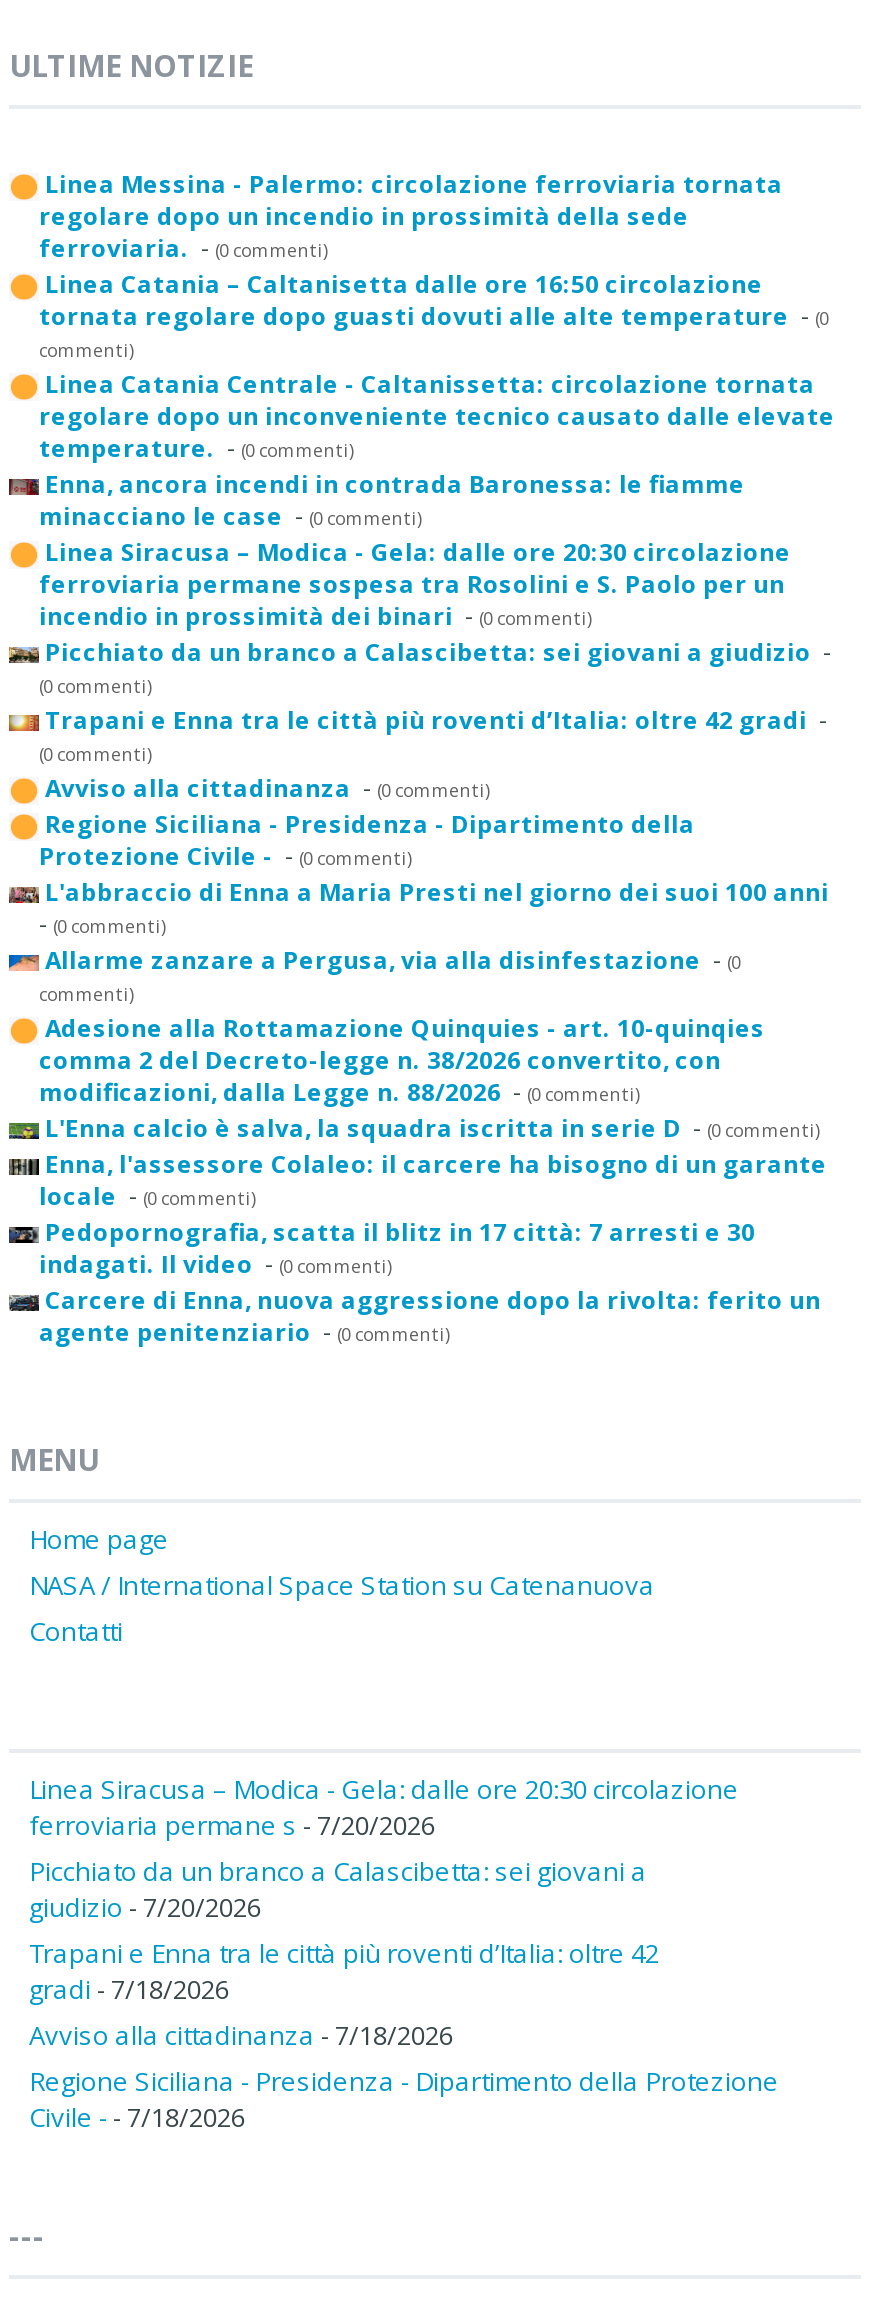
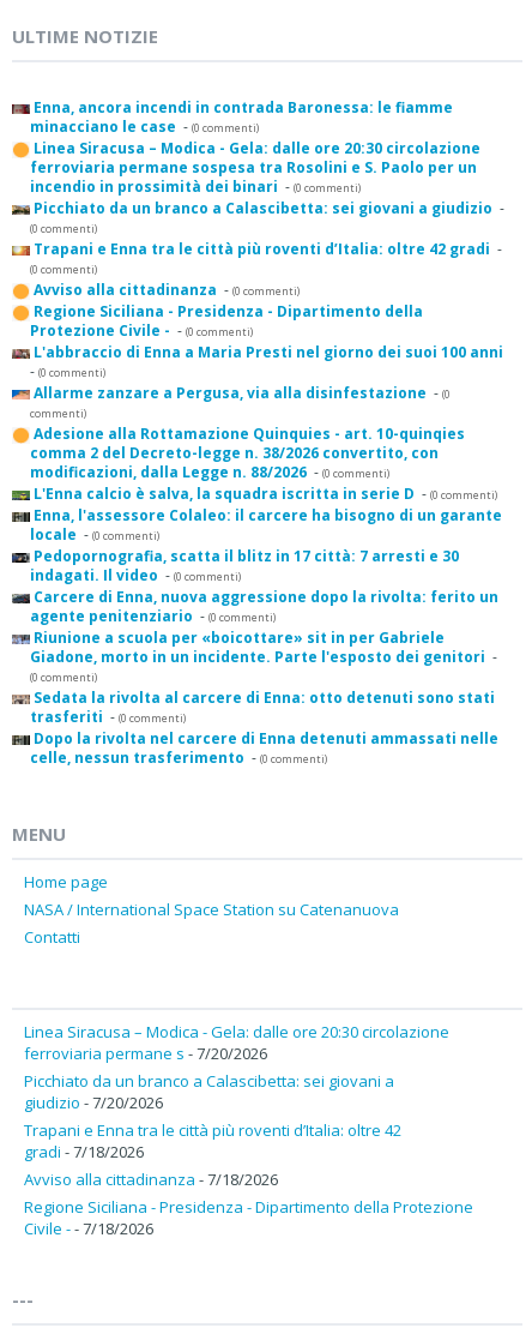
[39,168,835,466] Linea Messina - Palermo: circolazione ferroviaria tornata | regolare dopo un incendio in prossimità della sede | ferroviaria. - (0 commenti) | Linea Catania – Caltanisetta dalle ore 16:50 circolazione | tornata regolare dopo guasti dovuti alle alte temperature - (0 | commenti) | Linea Catania Centrale - Caltanissetta: circolazione tornata | regolare dopo un inconveniente tecnico causato dalle elevate | temperature. - (0 commenti) -> none
moved [39,468,831,1350] -> [30,98,504,627]: Enna, ancora incendi in contrada Baronessa: le fiamme | minacciano le case - (0 commenti) | Linea Siracusa – Modica - Gela: dalle ore 20:30 circolazione | ... | Carcere di Enna, nuova aggressione dopo la rivolta: ferito un | agente penitenziario - (0 commenti)
none -> [30,628,498,768] Riunione a scuola per «boicottare» sit in per Gabriele | Giadone, morto in un incidente. Parte l'esposto dei genitori - | (0 commenti) | Sedata la rivolta al carcere di Enna: otto detenuti sono stati | trasferiti - (0 commenti) | Dopo la rivolta nel carcere di Enna detenuti ammassati nelle | celle, nessun trasferimento - (0 commenti)

